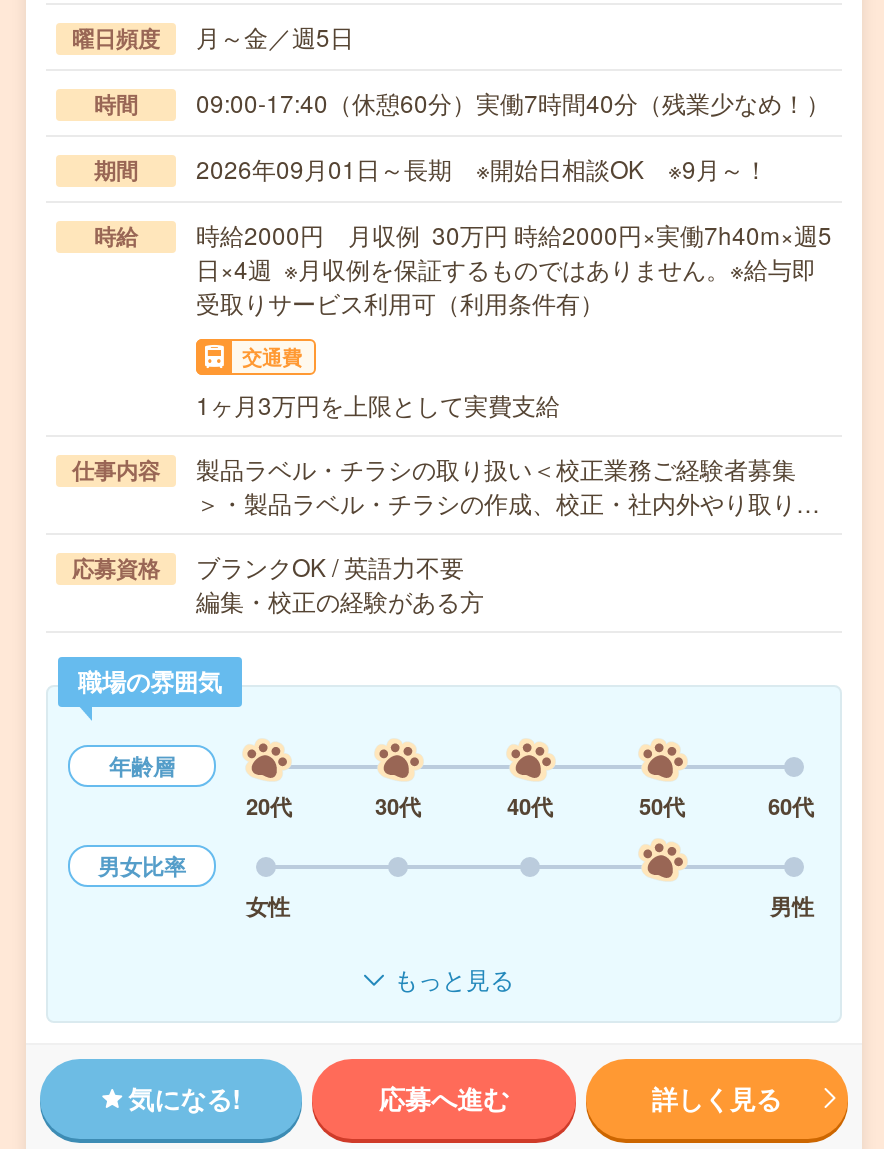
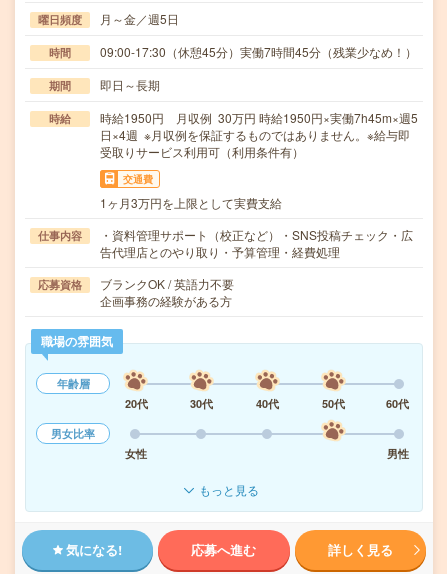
[196,85,830,119] 09:00-17:40（休憩60分）実働7時間40分（残業少なめ！） -> [100,43,417,60] 09:00-17:30（休憩45分）実働7時間45分（残業少なめ！）
[196,151,768,185] 2026年09月01日～長期 ※開始日相談OK ※9月～！ -> [100,76,160,93] 即日～長期
[196,217,832,251] 時給2000円 月収例 30万円 時給2000円×実働7h40m×週5 -> [100,109,418,126] 時給1950円 月収例 30万円 時給1950円×実働7h45m×週5
[196,451,820,519] 製品ラベル・チラシの取り扱い＜校正業務ご経験者募集 | ＞・製品ラベル・チラシの作成、校正・社内外やり取り… -> [100,226,413,260] ・資料管理サポート（校正など）・SNS投稿チェック・広 | 告代理店とのやり取り・予算管理・経費処理
[196,583,484,617] 編集・校正の経験がある方 -> [100,292,232,309] 企画事務の経験がある方

